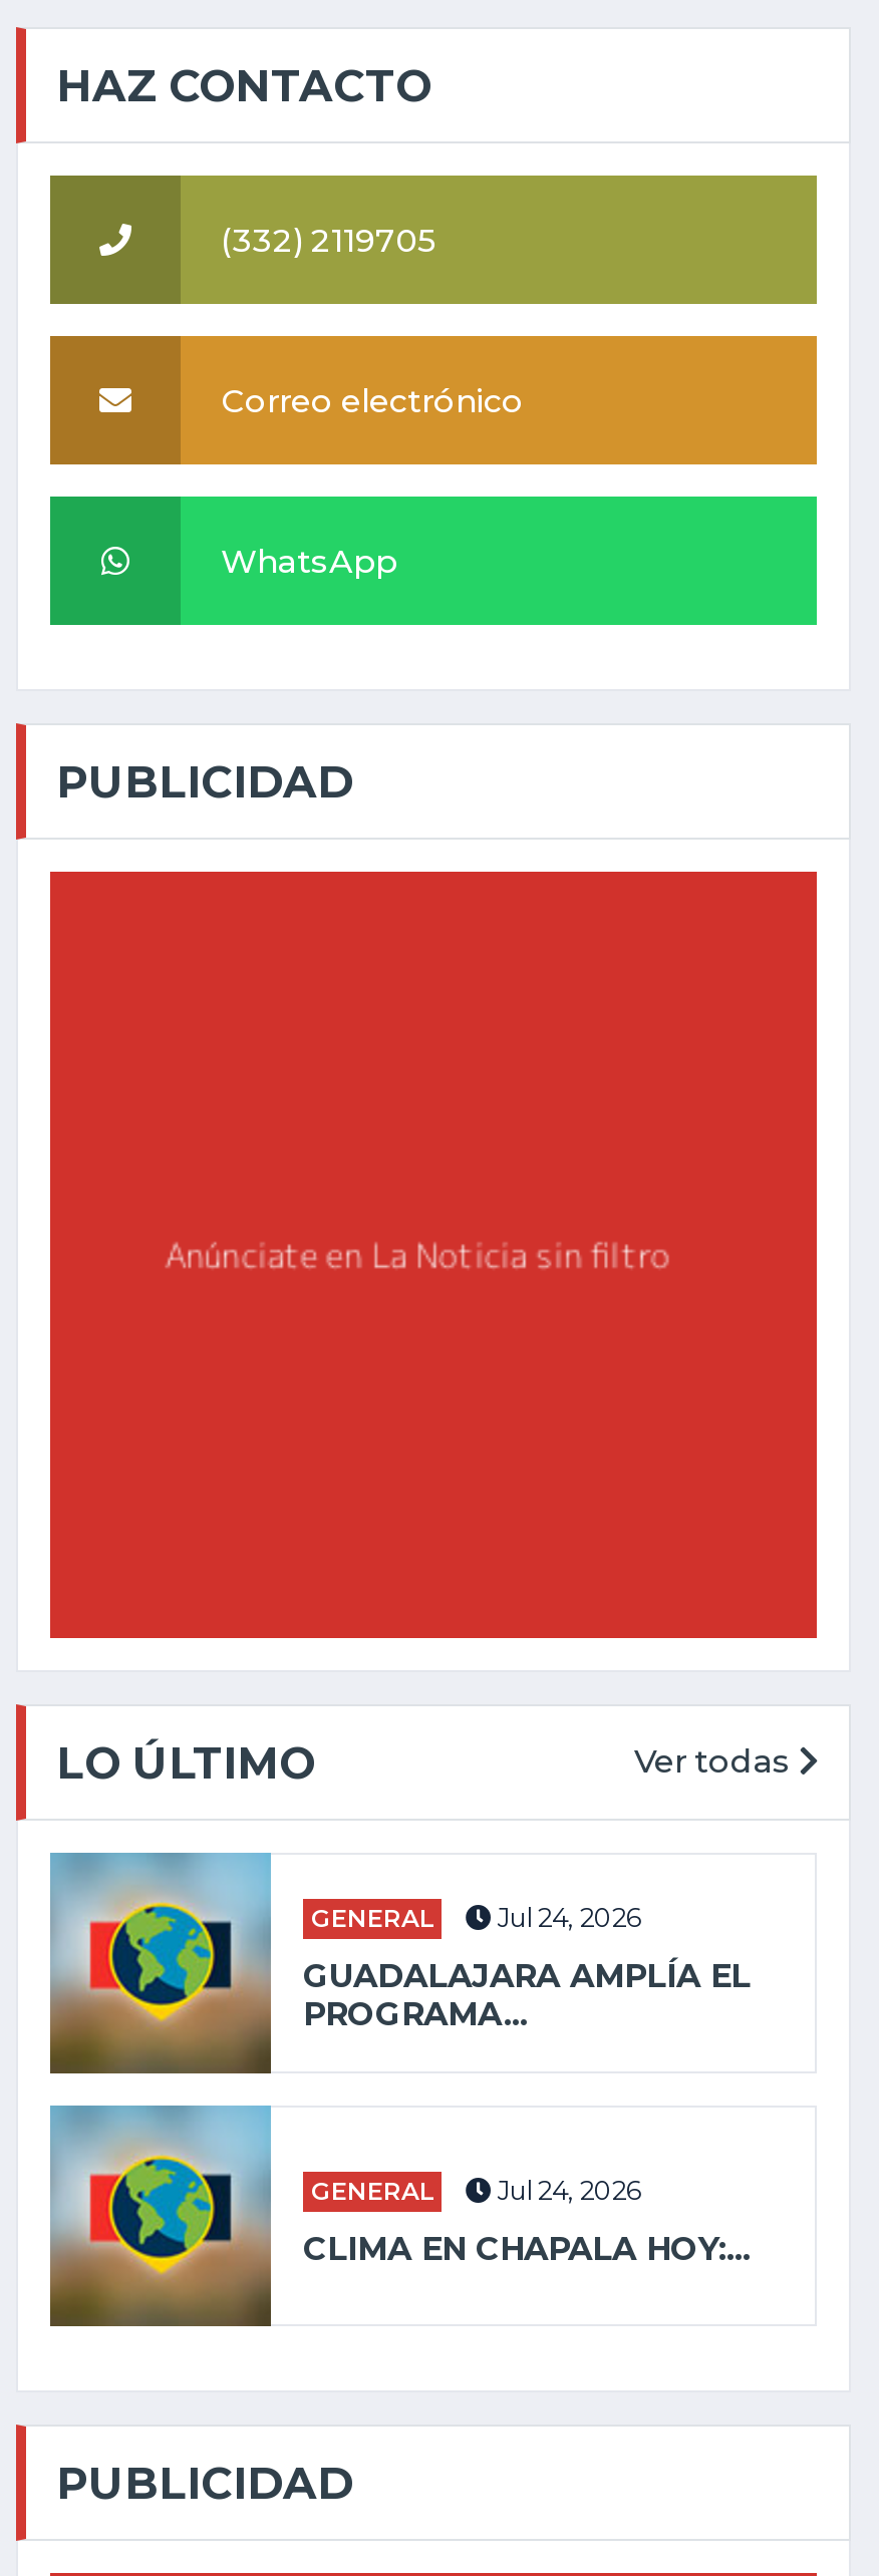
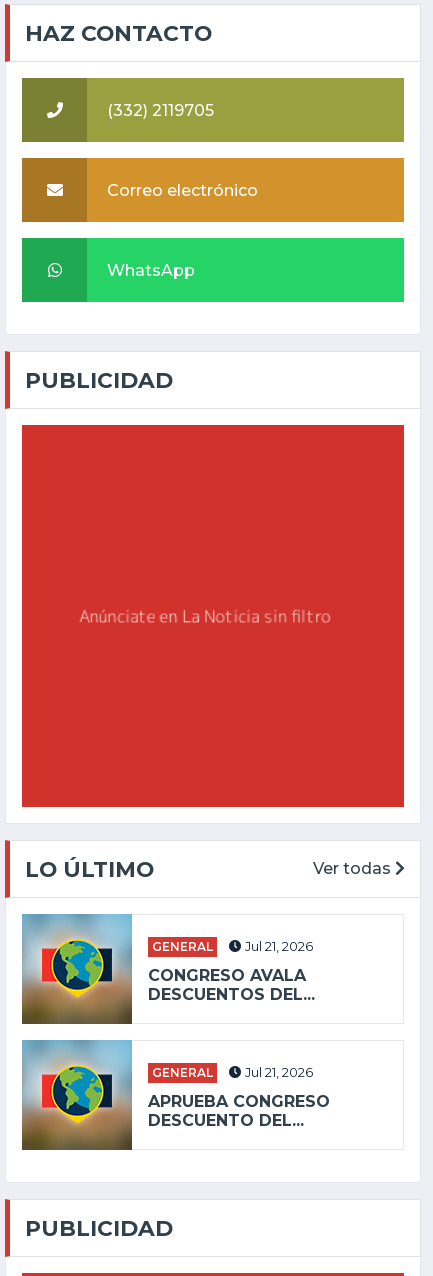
[311,1903,642,1933] GENERAL Jul 24, 2026 -> [152,939,313,954] GENERAL Jul 21, 2026
[303,1957,751,2034] GUADALAJARA AMPLÍA EL | PROGRAMA... -> [148,966,315,1004] CONGRESO AVALA | DESCUENTOS DEL...
[311,2175,642,2205] GENERAL Jul 24, 2026 -> [152,1065,313,1080] GENERAL Jul 21, 2026
[303,2230,751,2268] CLIMA EN CHAPALA HOY:... -> [148,1092,330,1130] APRUEBA CONGRESO | DESCUENTO DEL...

